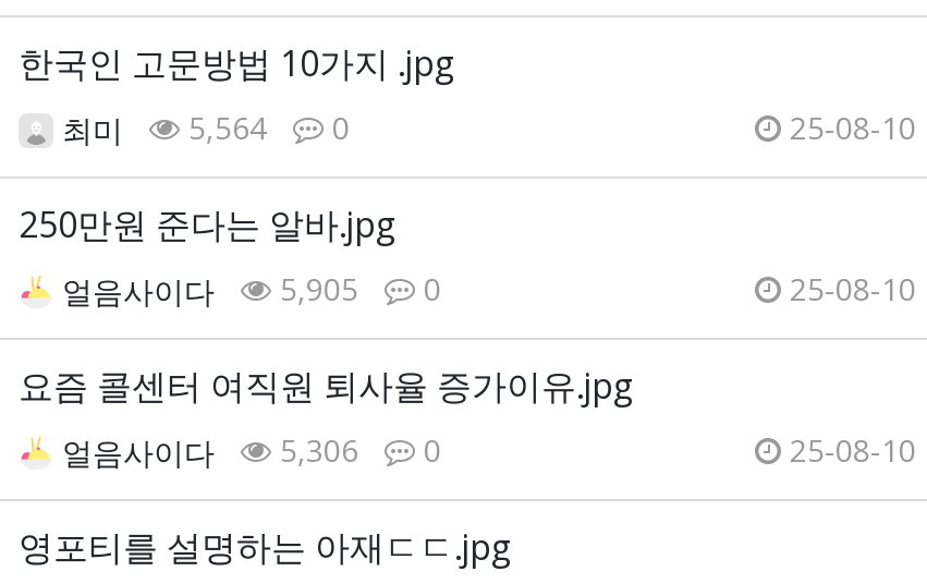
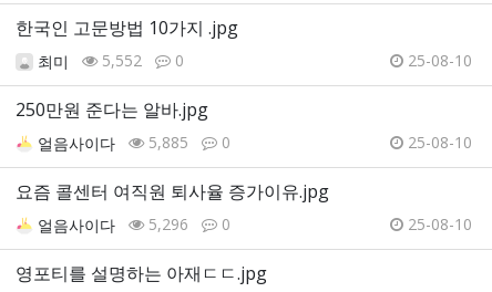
[62,106,350,150] 최미 5,564 0 -> [38,49,184,72] 최미 5,552 0
[62,267,441,311] 얼음사이다 5,905 0 -> [38,131,230,154] 얼음사이다 5,885 0
[62,428,441,473] 얼음사이다 5,306 0 -> [38,213,230,235] 얼음사이다 5,296 0

